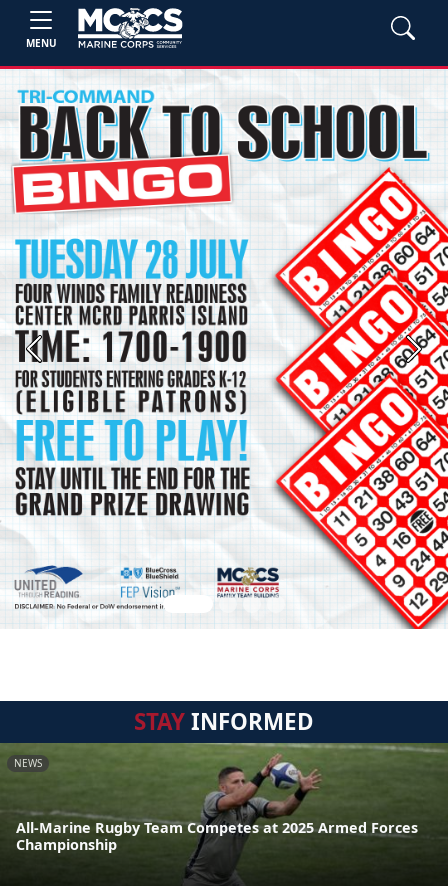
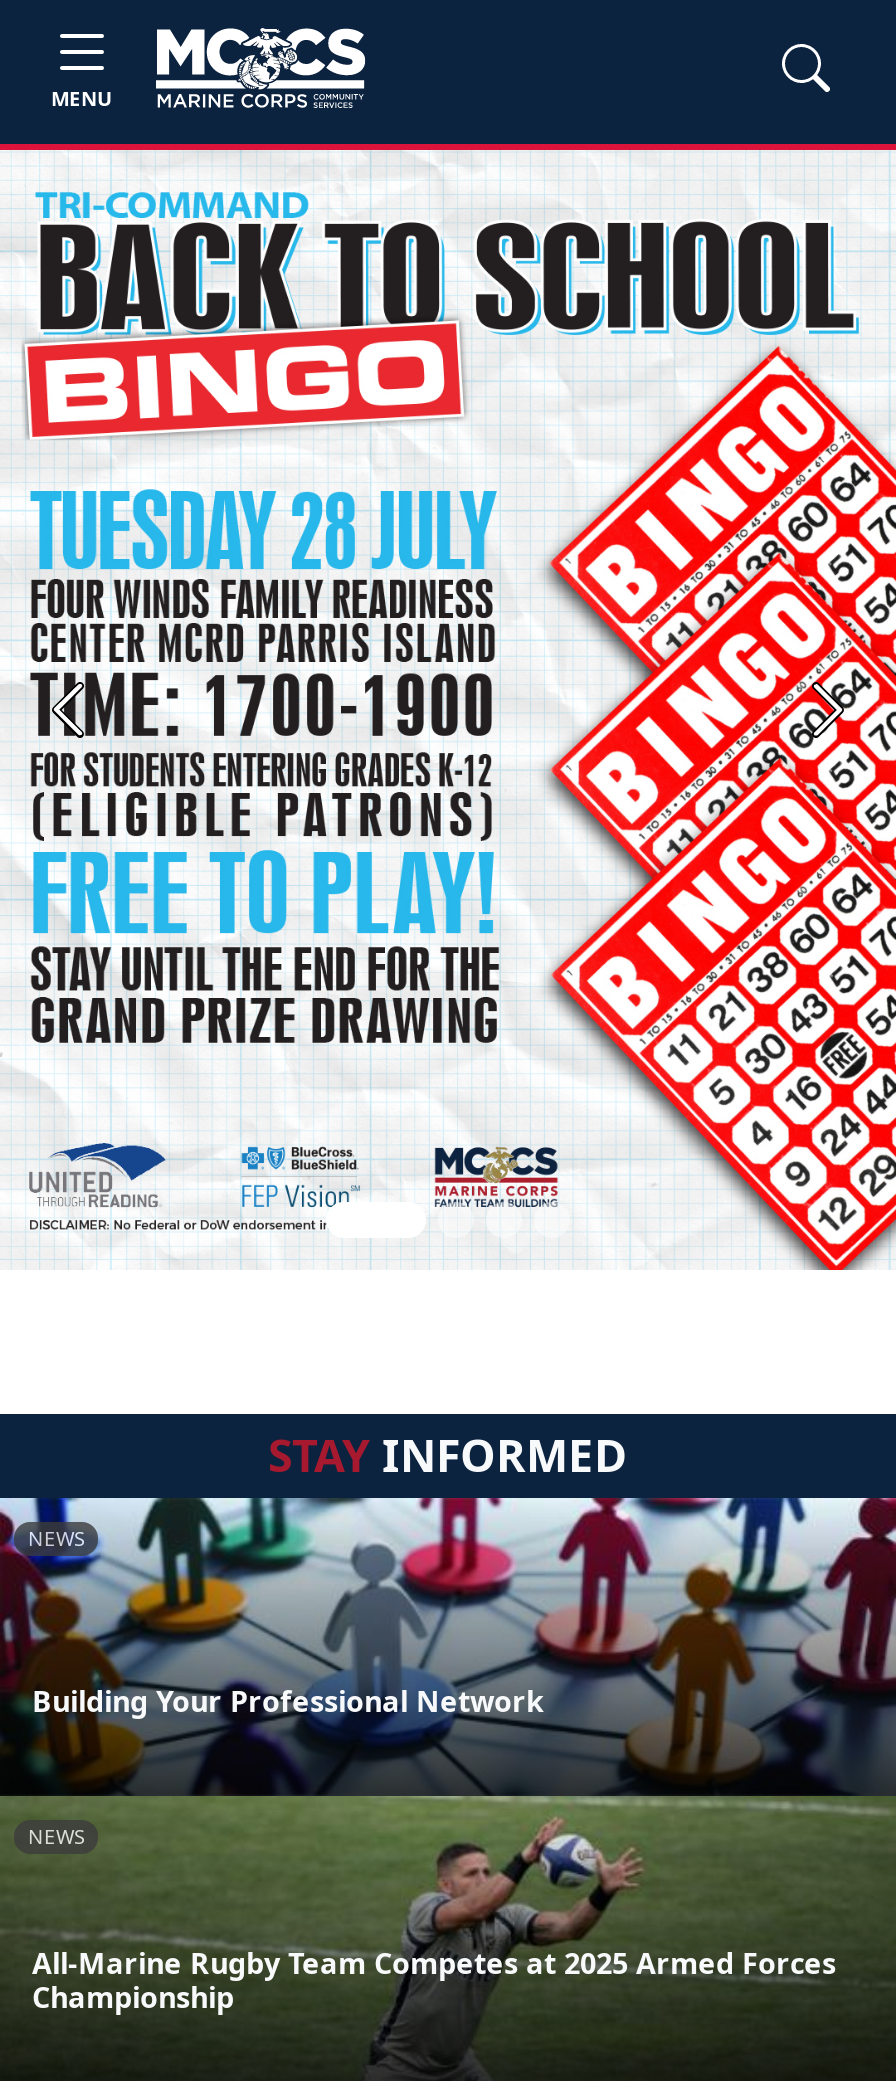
none -> [6,1496,890,1790] [image] | NEWS
none -> [32,1681,544,1719] Building Your Professional Network

